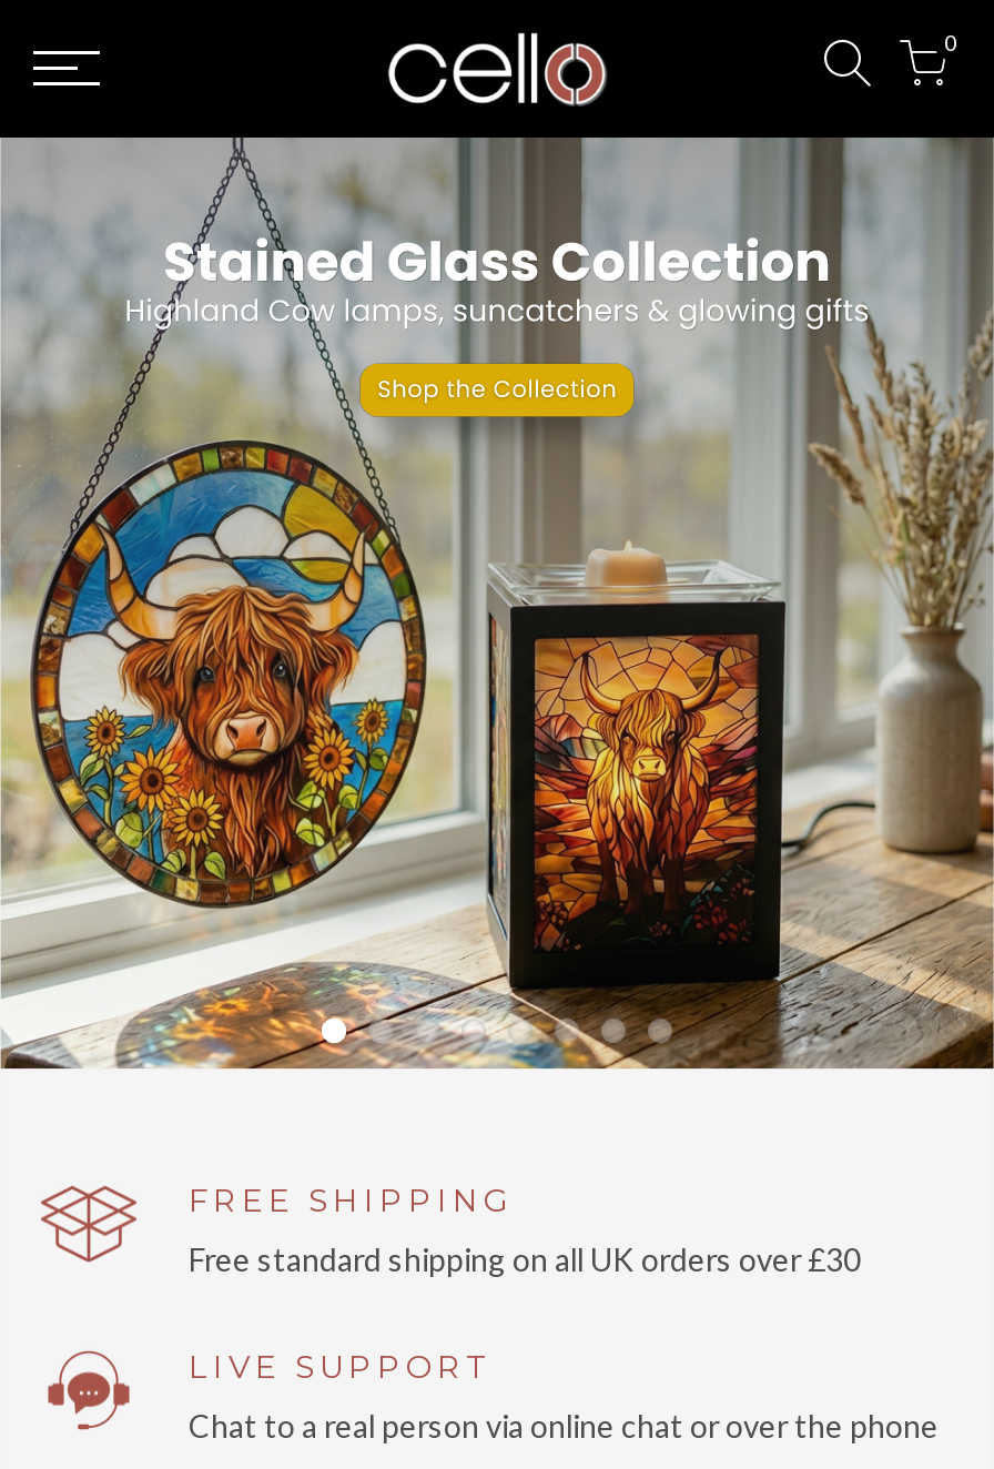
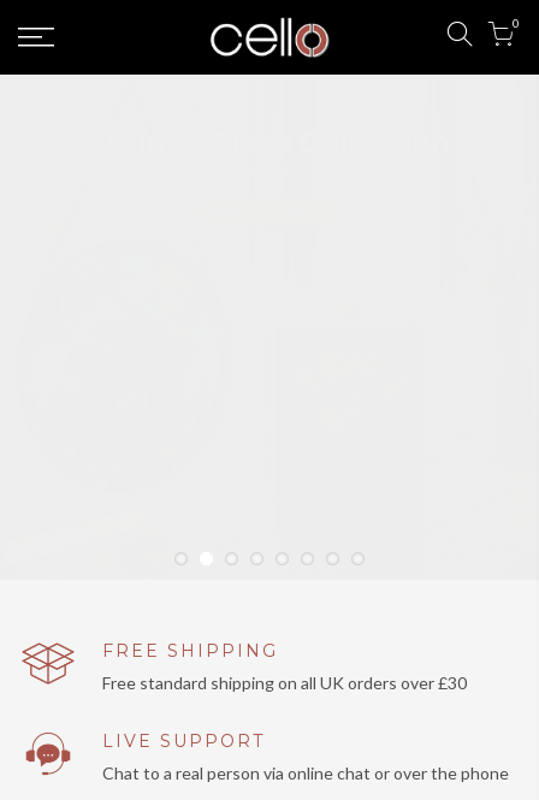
[7,135,987,1072] [image] -> none

